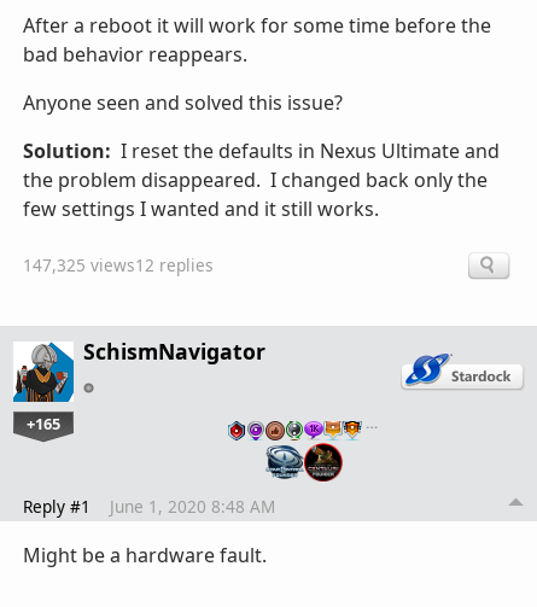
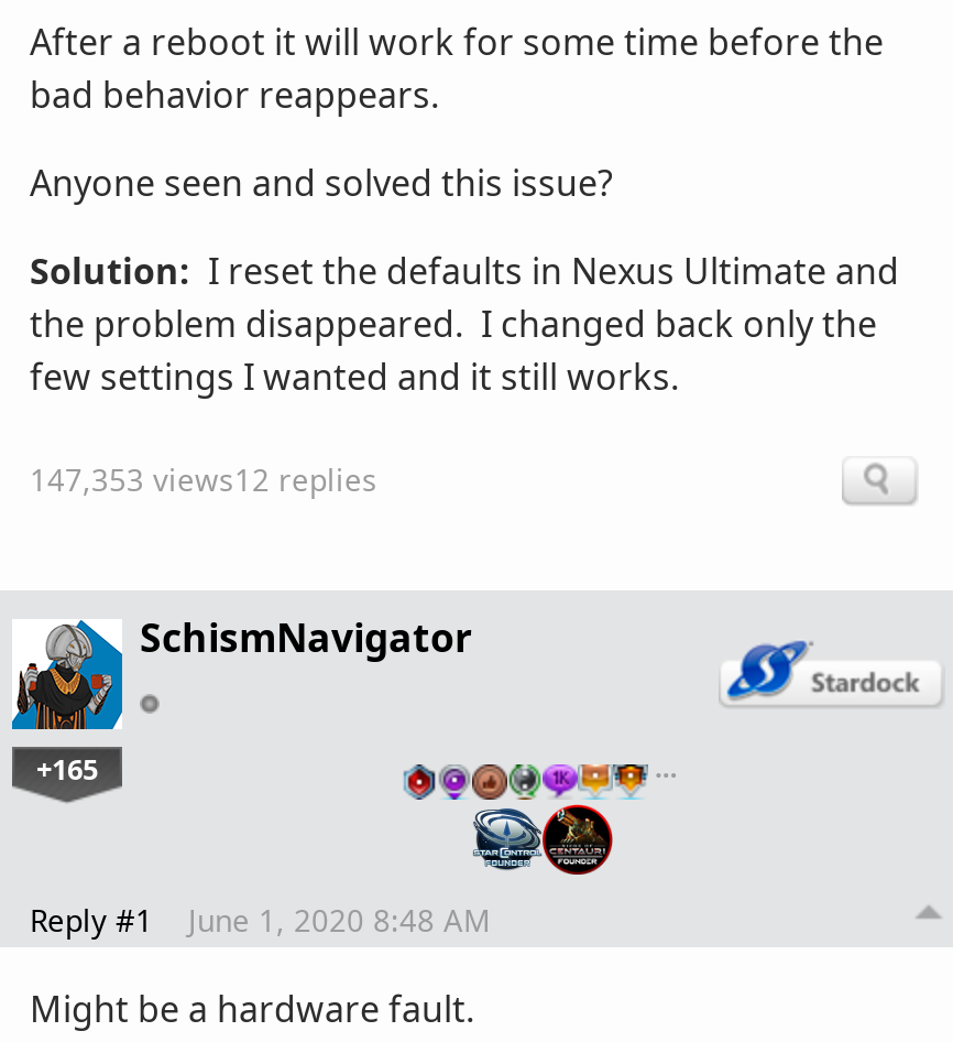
[23,253,214,276] 147,325 views12 replies -> [30,457,377,499] 147,353 views12 replies

